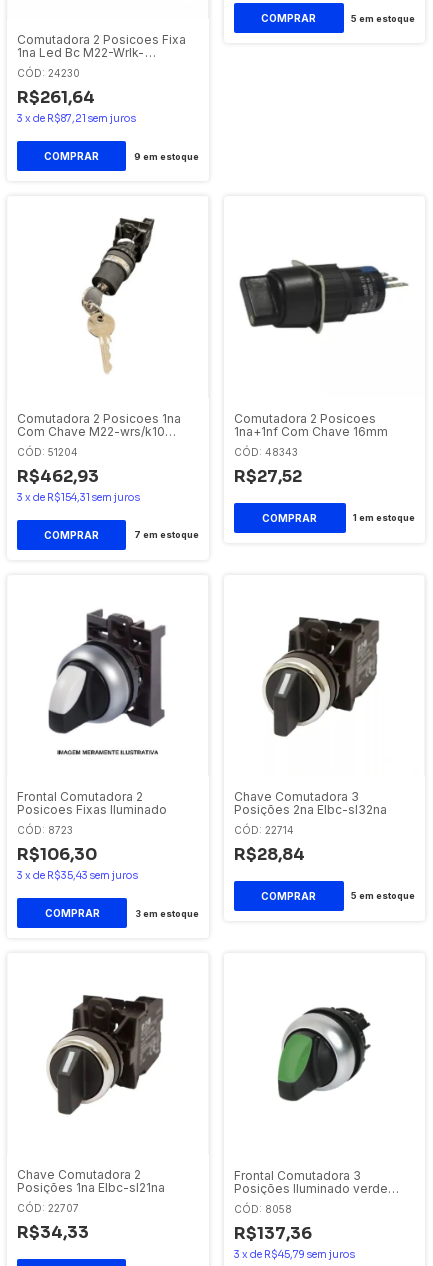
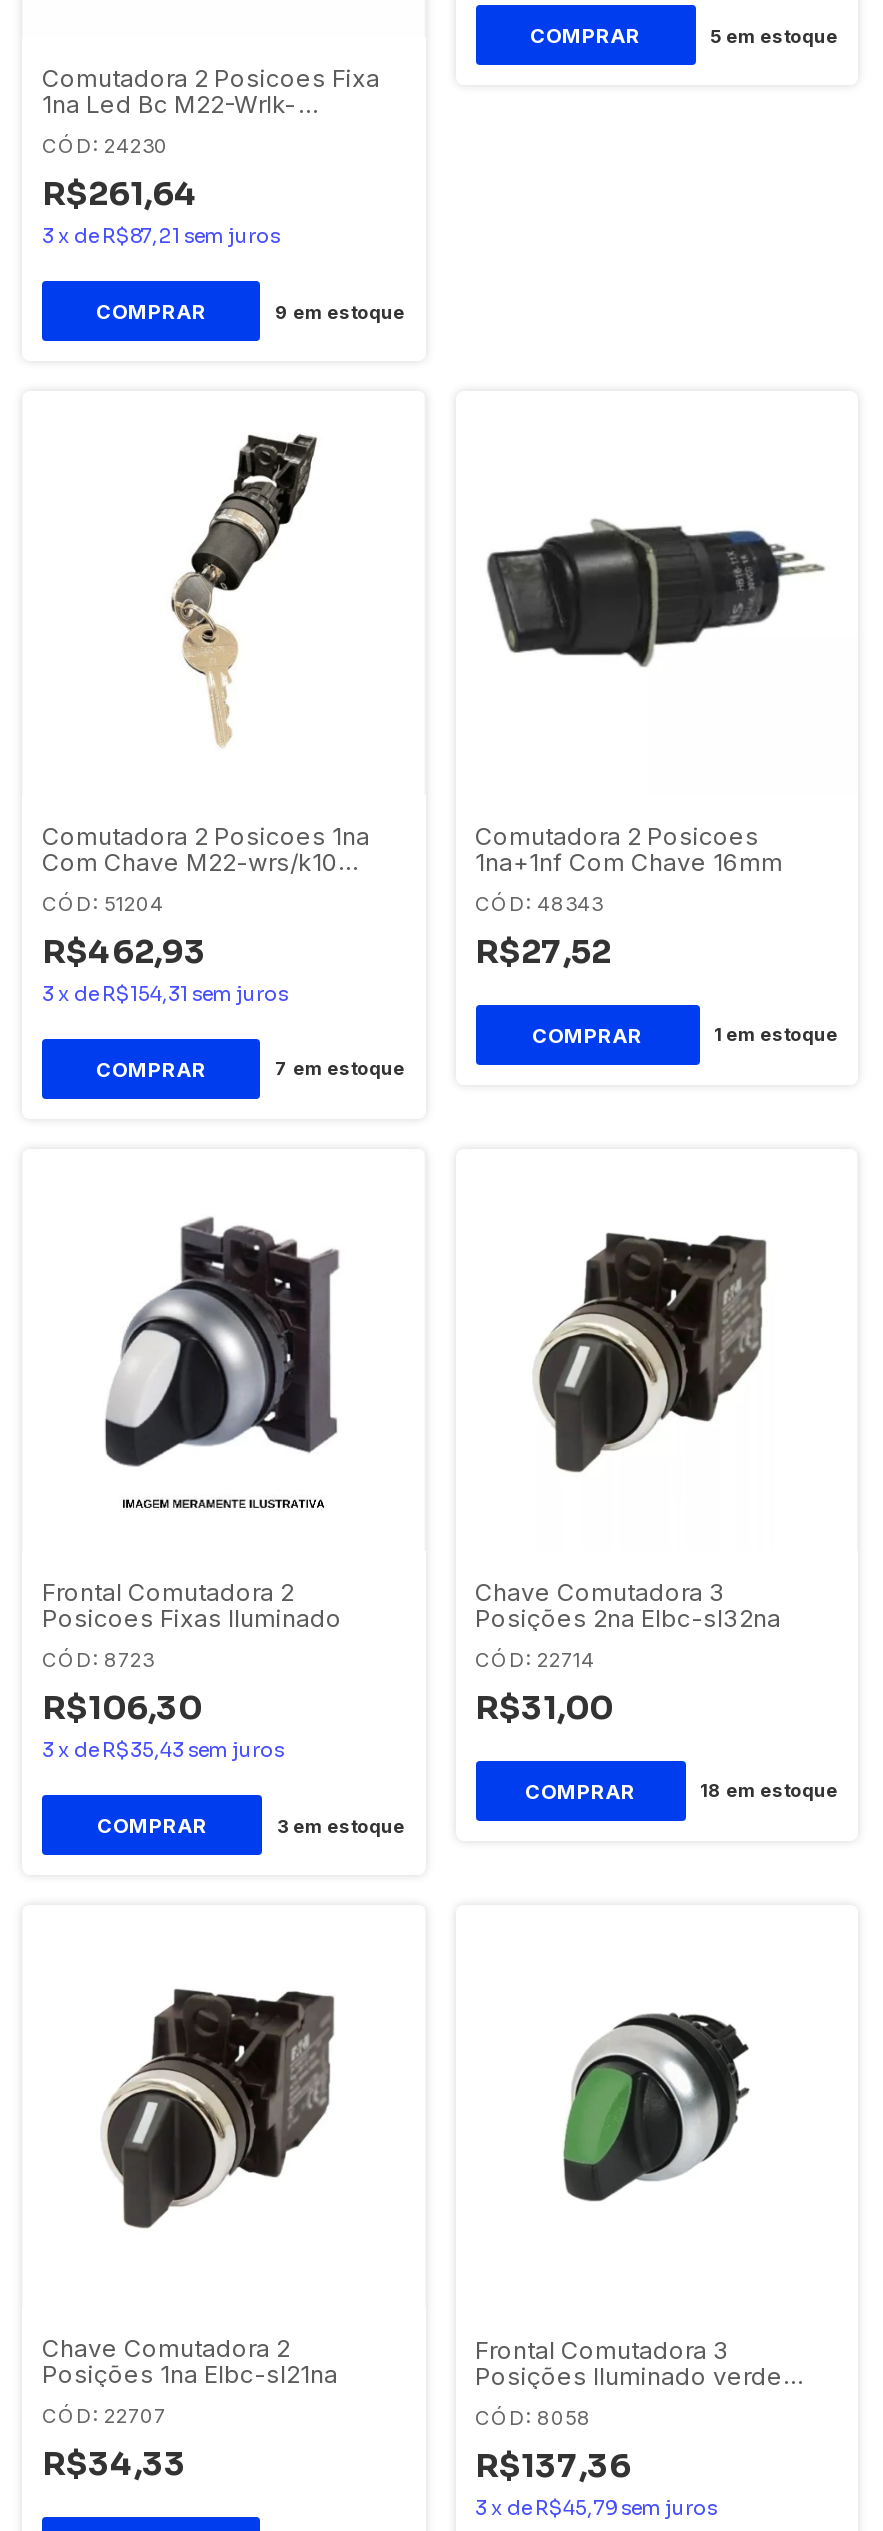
[233,844,304,865] R$28,84 -> [475,1686,613,1728] R$31,00
[351,890,415,901] 5 em estoque -> [700,1779,838,1801] 18 em estoque

